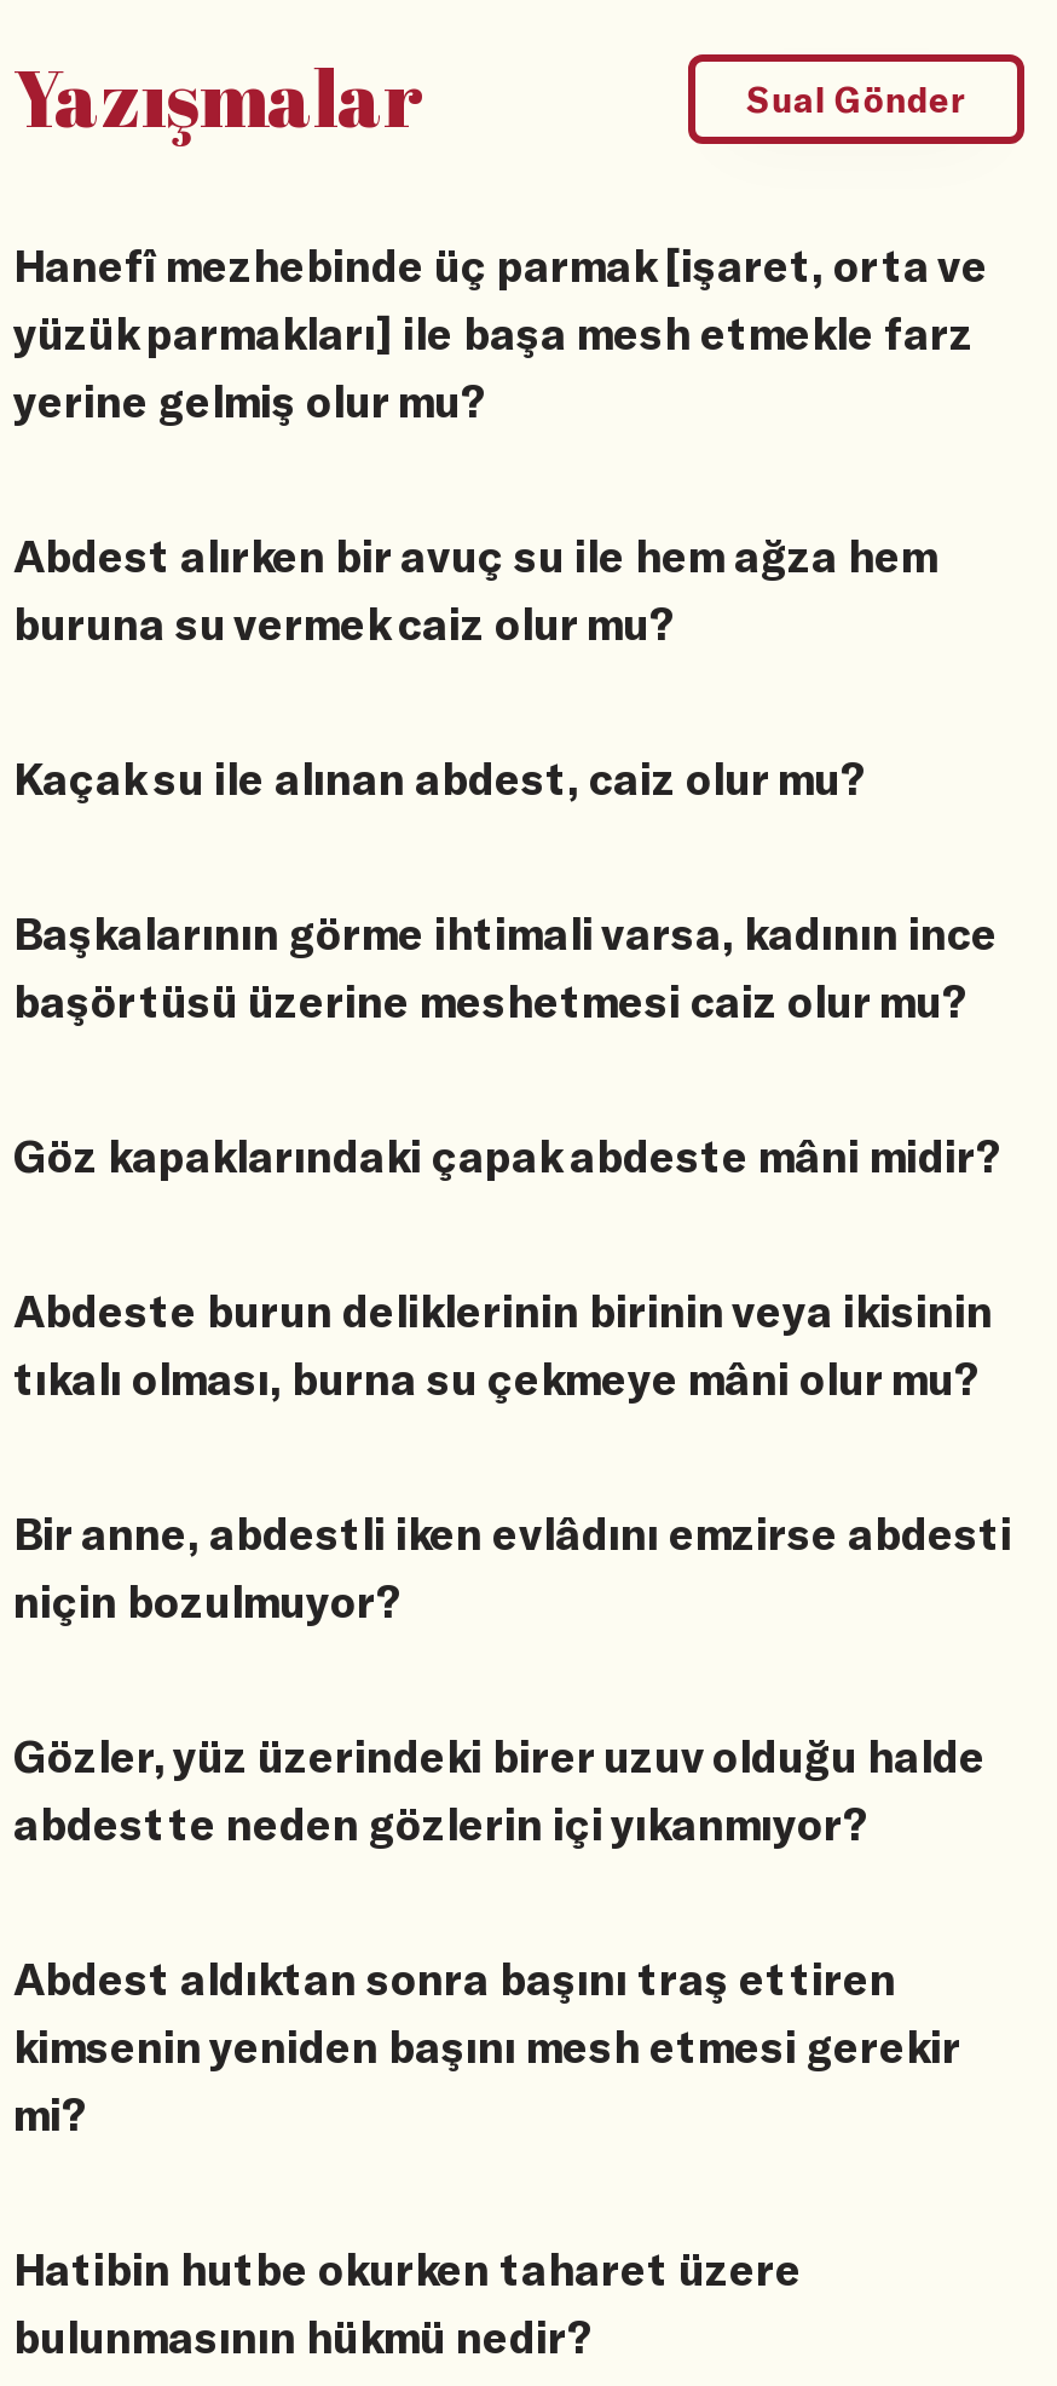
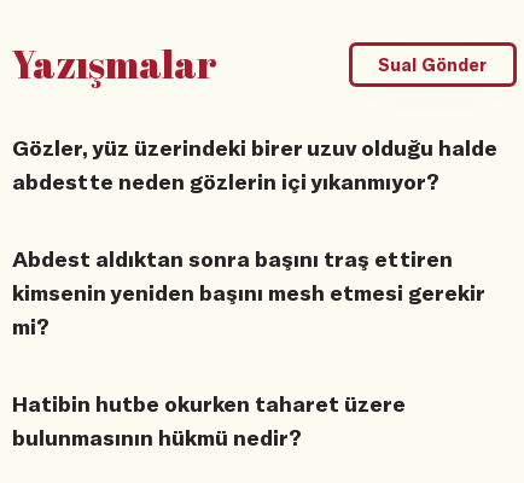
[13,239,1012,1628] Hanefî mezhebinde üç parmak [işaret, orta ve | yüzük parmakları] ile başa mesh etmekle farz | yerine gelmiş olur mu? | Abdest alırken bir avuç su ile hem ağza hem | buruna su vermek caiz olur mu? | Kaçak su ile alınan abdest, caiz olur mu? | Başkalarının görme ihtimali varsa, kadının ince | başörtüsü üzerine meshetmesi caiz olur mu? | Göz kapaklarındaki çapak abdeste mâni midir? | Abdeste burun deliklerinin birinin veya ikisinin | tıkalı olması, burna su çekmeye mâni olur mu? | Bir anne, abdestli iken evlâdını emzirse abdesti | niçin bozulmuyor? -> none

